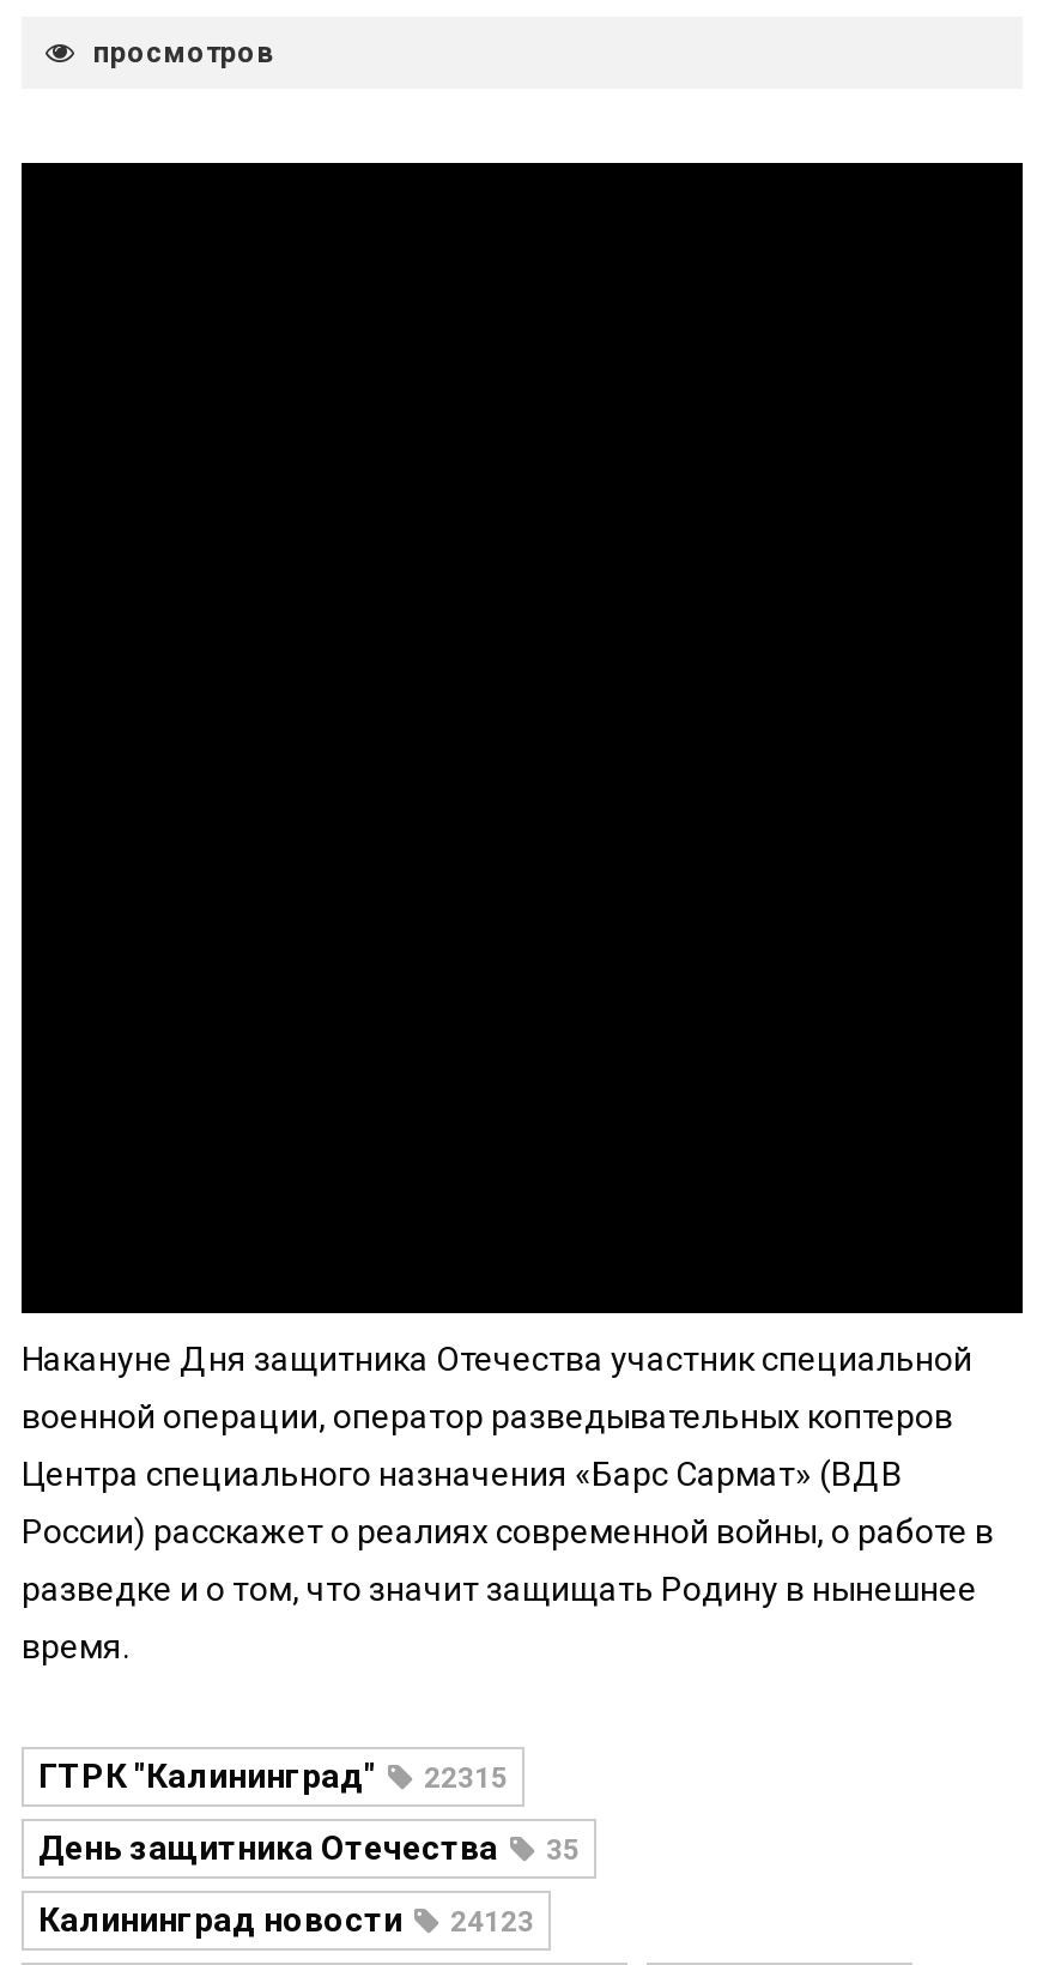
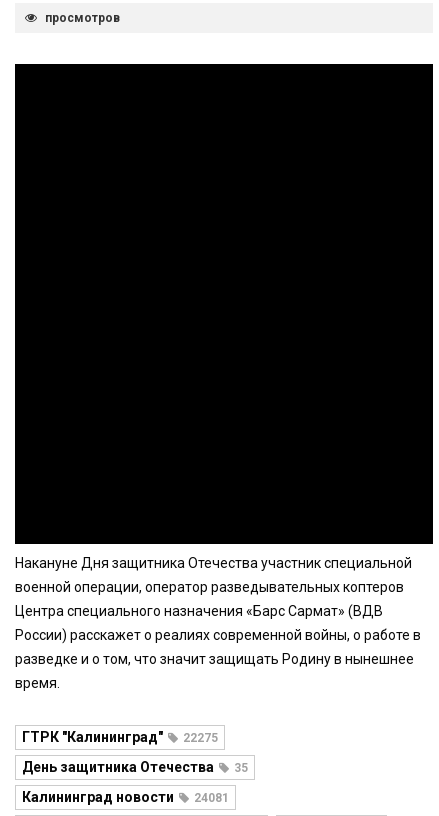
[38,1757,508,1796] ГТРК "Калининград" 22315 -> [22,729,218,745] ГТРК "Калининград" 22275
[38,1901,534,1940] Калининград новости 24123 -> [22,789,229,805] Калининград новости 24081

